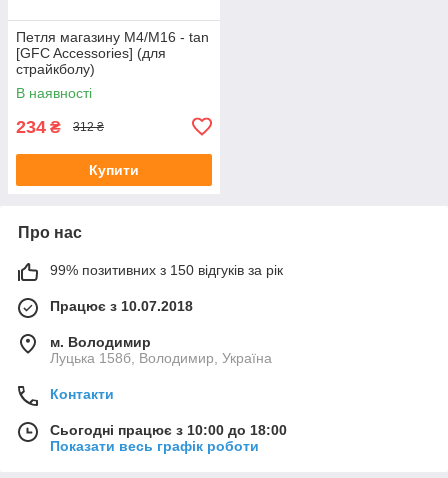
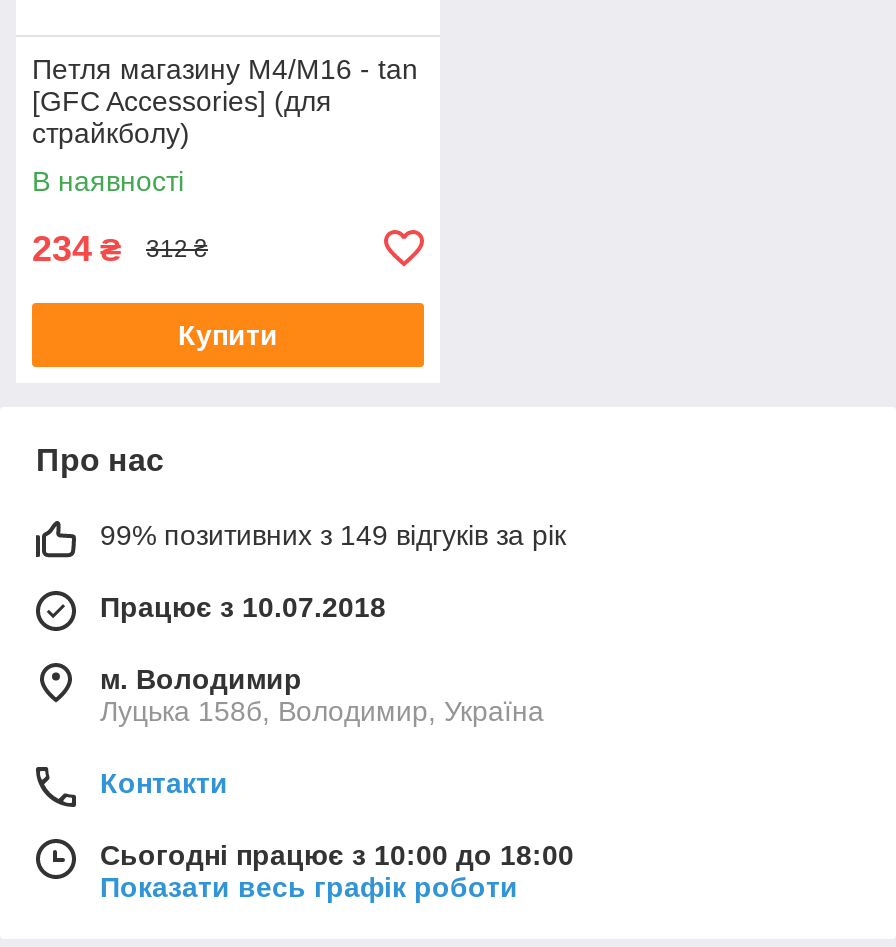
[50,262,283,278] 99% позитивних з 150 відгуків за рік -> [100,519,566,551] 99% позитивних з 149 відгуків за рік

